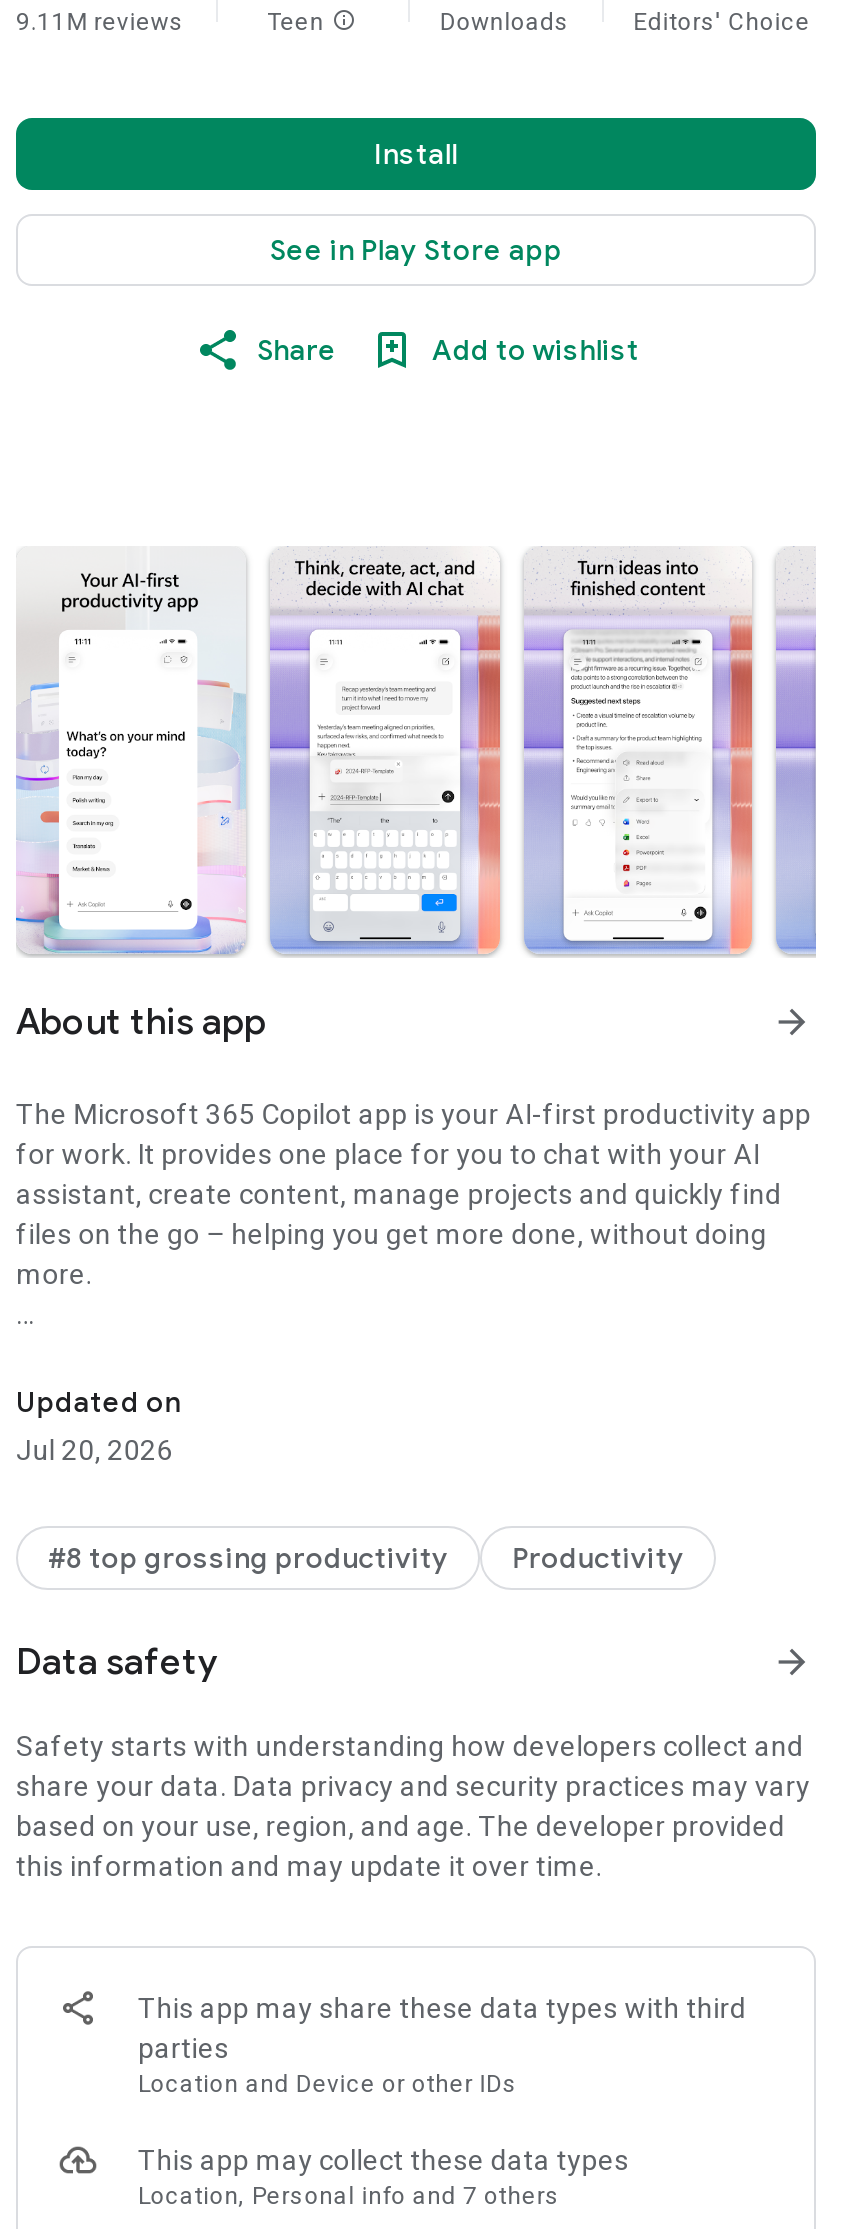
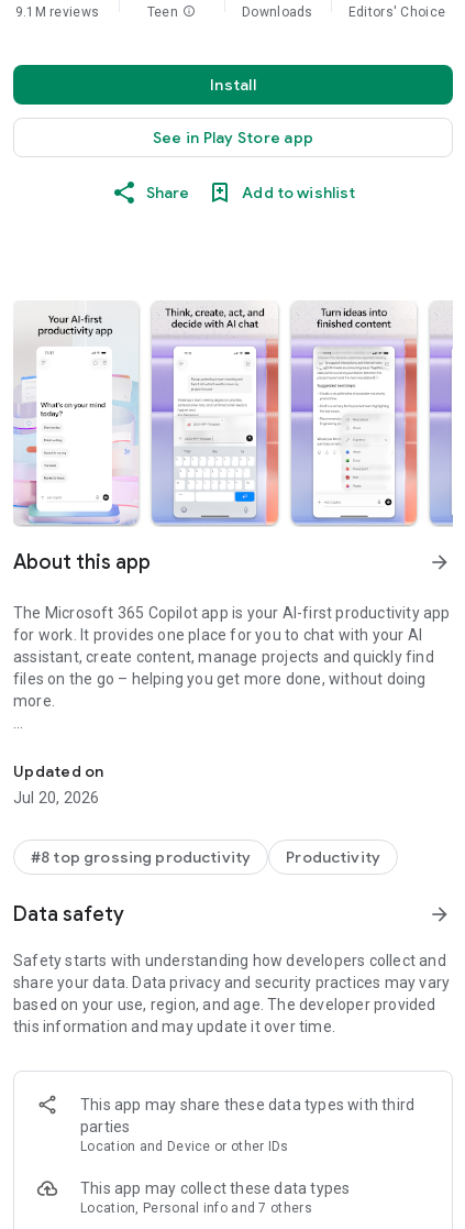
[16,8,184,36] 9.11M reviews -> [15,4,99,20] 9.1M reviews

